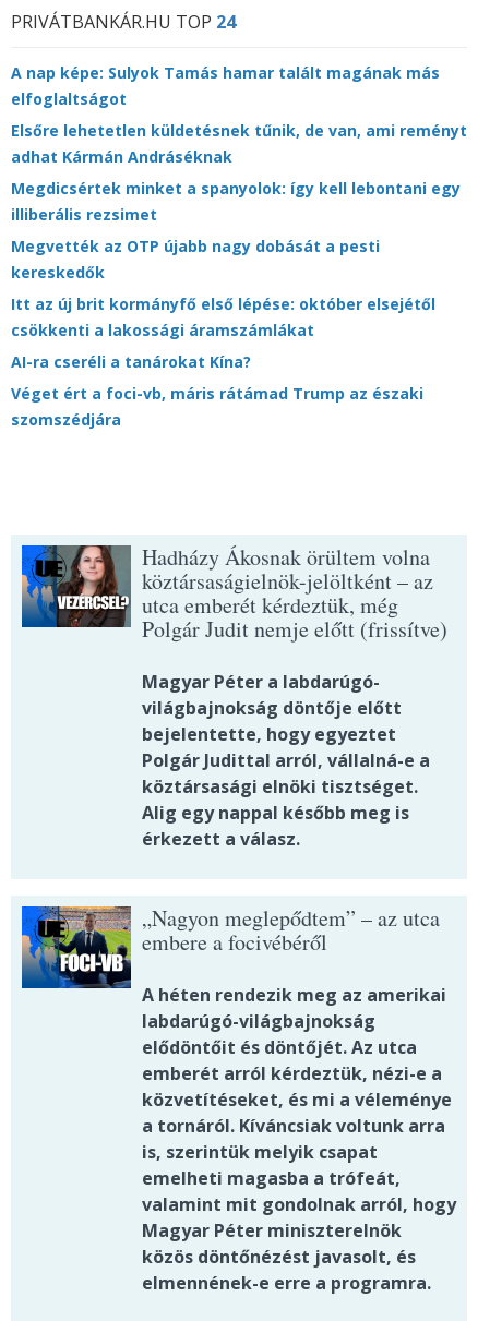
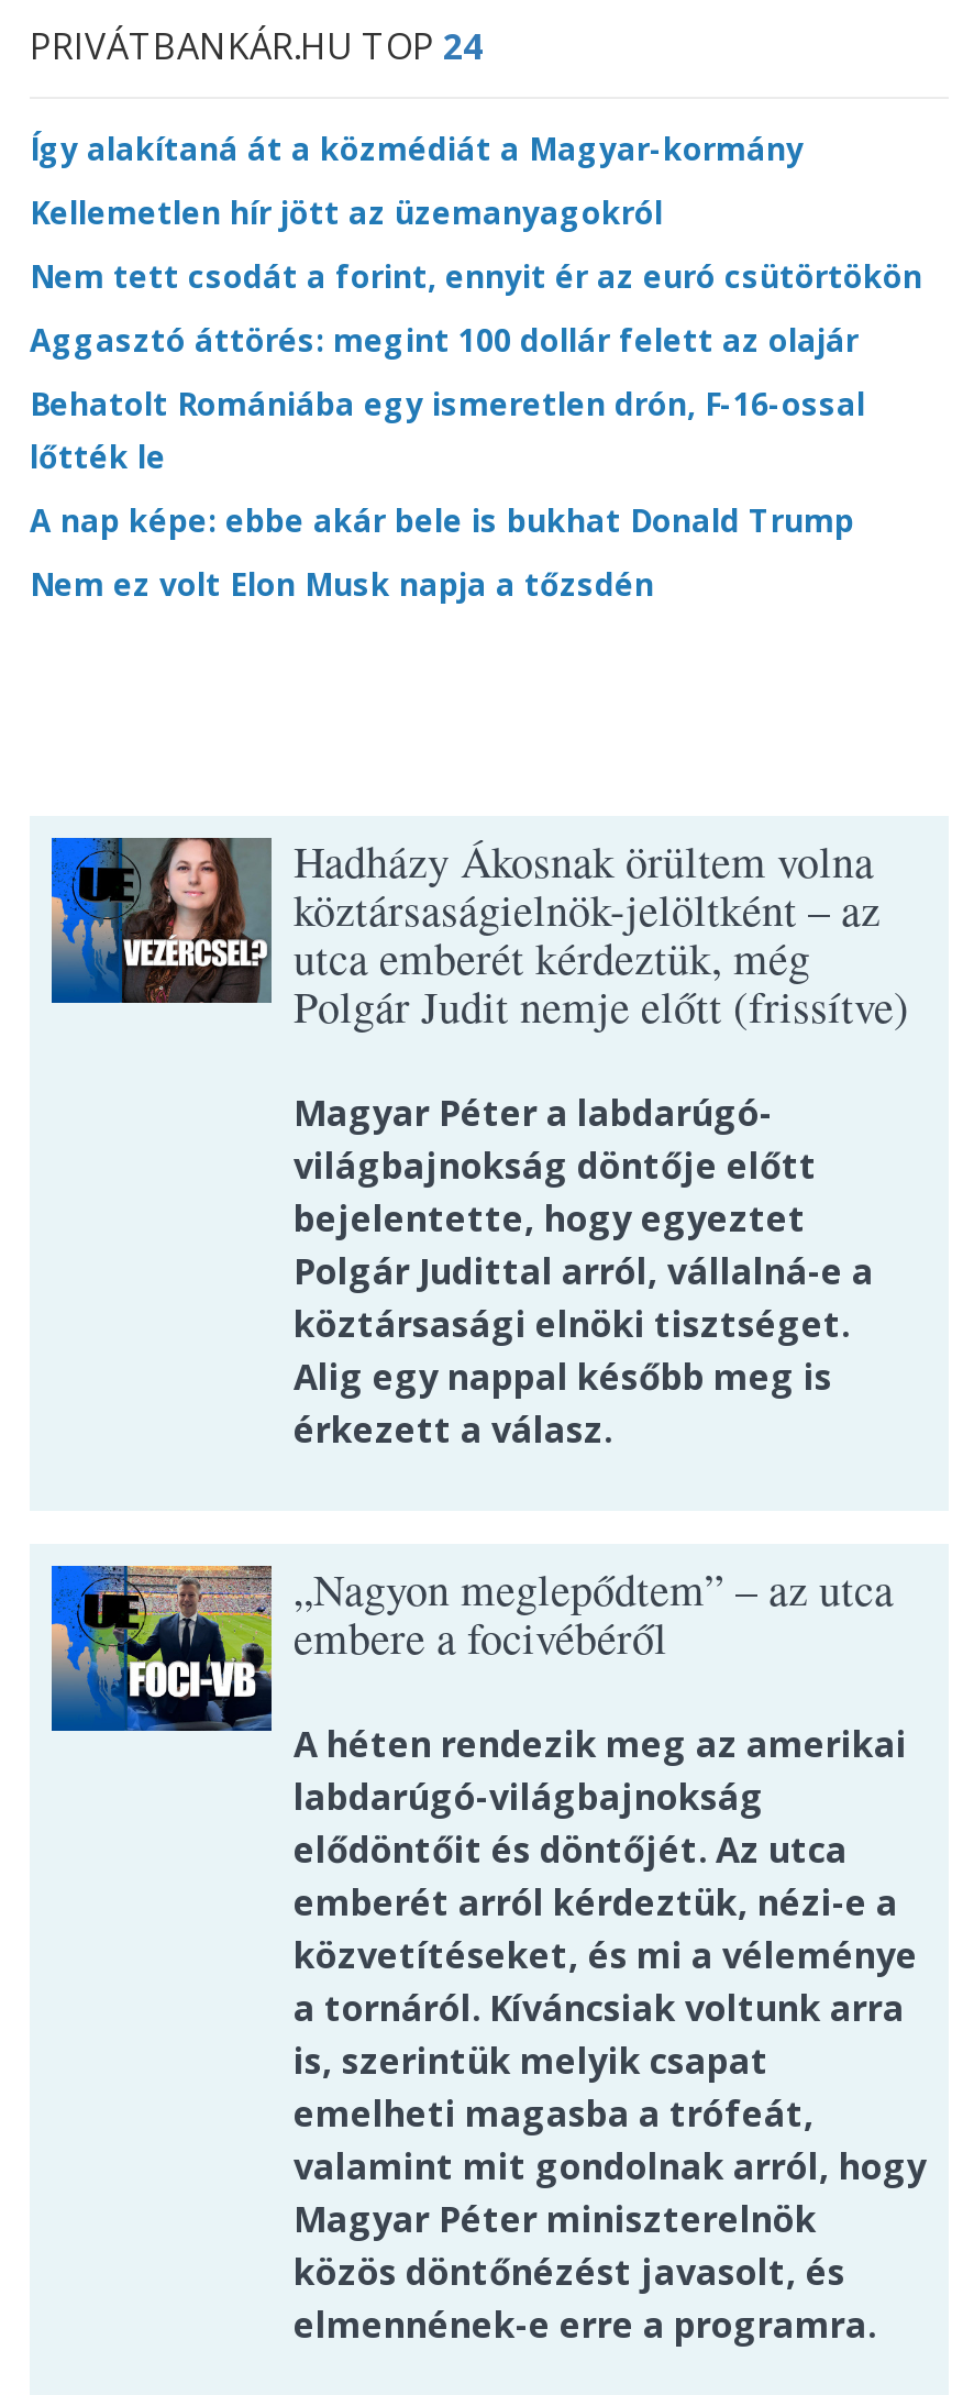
[11,62,440,109] A nap képe: Sulyok Tamás hamar talált magának más | elfoglaltságot -> [30,127,804,168] Így alakítaná át a közmédiát a Magyar-kormány
[11,120,467,166] Elsőre lehetetlen küldetésnek tűnik, de van, ami reményt | adhat Kármán Andráséknak -> [30,190,663,232] Kellemetlen hír jött az üzemanyagokról
[11,177,461,224] Megdicsértek minket a spanyolok: így kell lebontani egy | illiberális rezsimet -> [30,254,922,296] Nem tett csodát a forint, ennyit ér az euró csütörtökön
[11,235,380,282] Megvették az OTP újabb nagy dobását a pesti | kereskedők -> [30,318,859,360] Aggasztó áttörés: megint 100 dollár felett az olajár
[11,293,435,340] Itt az új brit kormányfő első lépése: október elsejétől | csökkenti a lakossági áramszámlákat -> [30,382,865,476] Behatolt Romániába egy ismeretlen drón, F-16-ossal | lőtték le
[11,351,251,372] AI-ra cseréli a tanárokat Kína? -> [30,498,854,540] A nap képe: ebbe akár bele is bukhat Donald Trump
[11,382,423,429] Véget ért a foci-vb, máris rátámad Trump az északi | szomszédjára -> [30,562,654,604] Nem ez volt Elon Musk napja a tőzsdén

